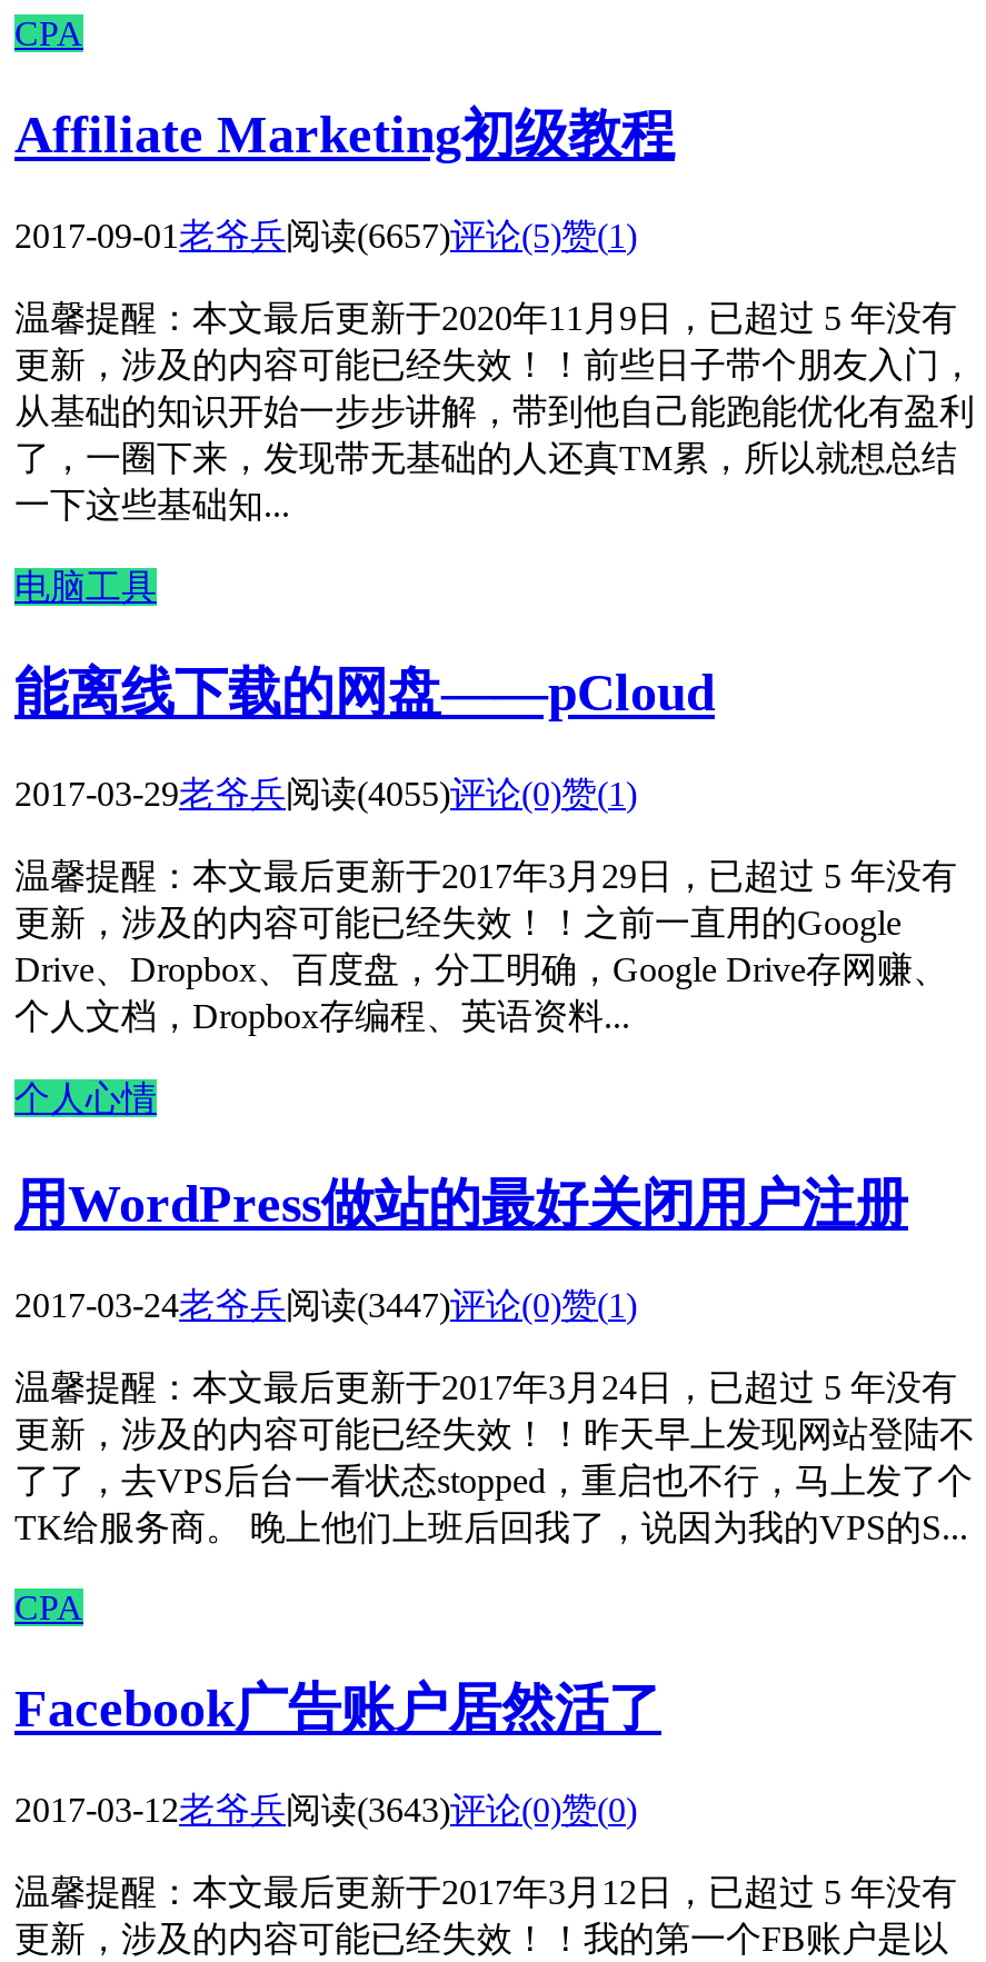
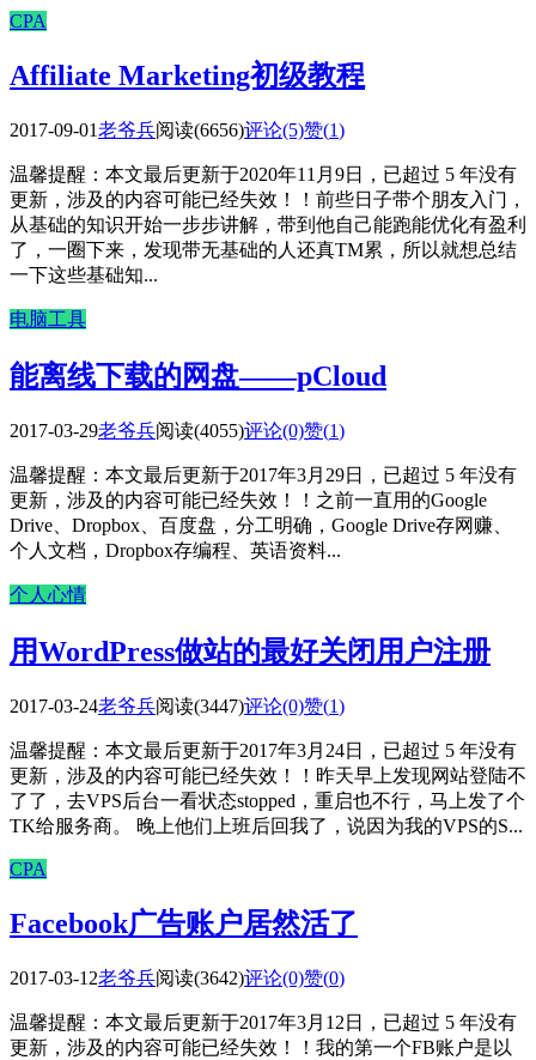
[14,217,637,255] 2017-09-01老爷兵阅读(6657)评论(5)赞(1) -> [10,120,345,140] 2017-09-01老爷兵阅读(6656)评论(5)赞(1)
[14,1790,637,1828] 2017-03-12老爷兵阅读(3643)评论(0)赞(0) -> [10,967,345,988] 2017-03-12老爷兵阅读(3642)评论(0)赞(0)

